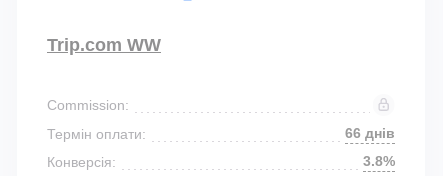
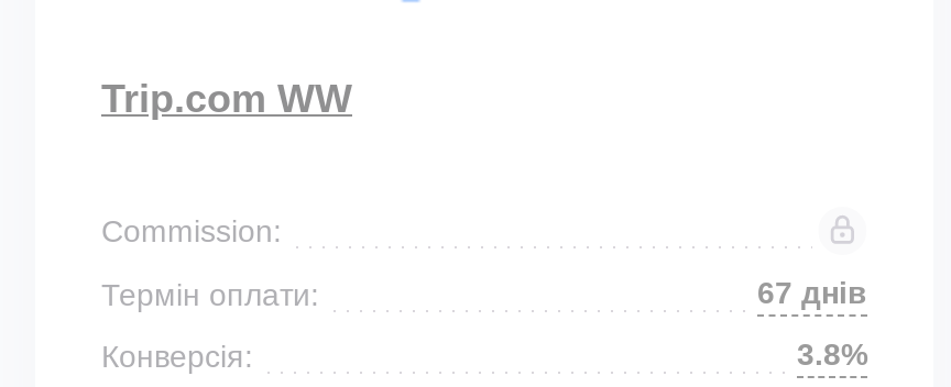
[345,125,395,141] 66 днів -> [757,275,867,310] 67 днів

